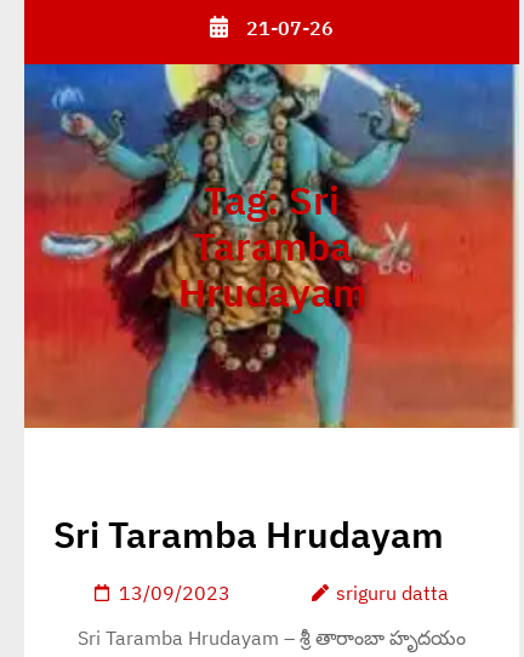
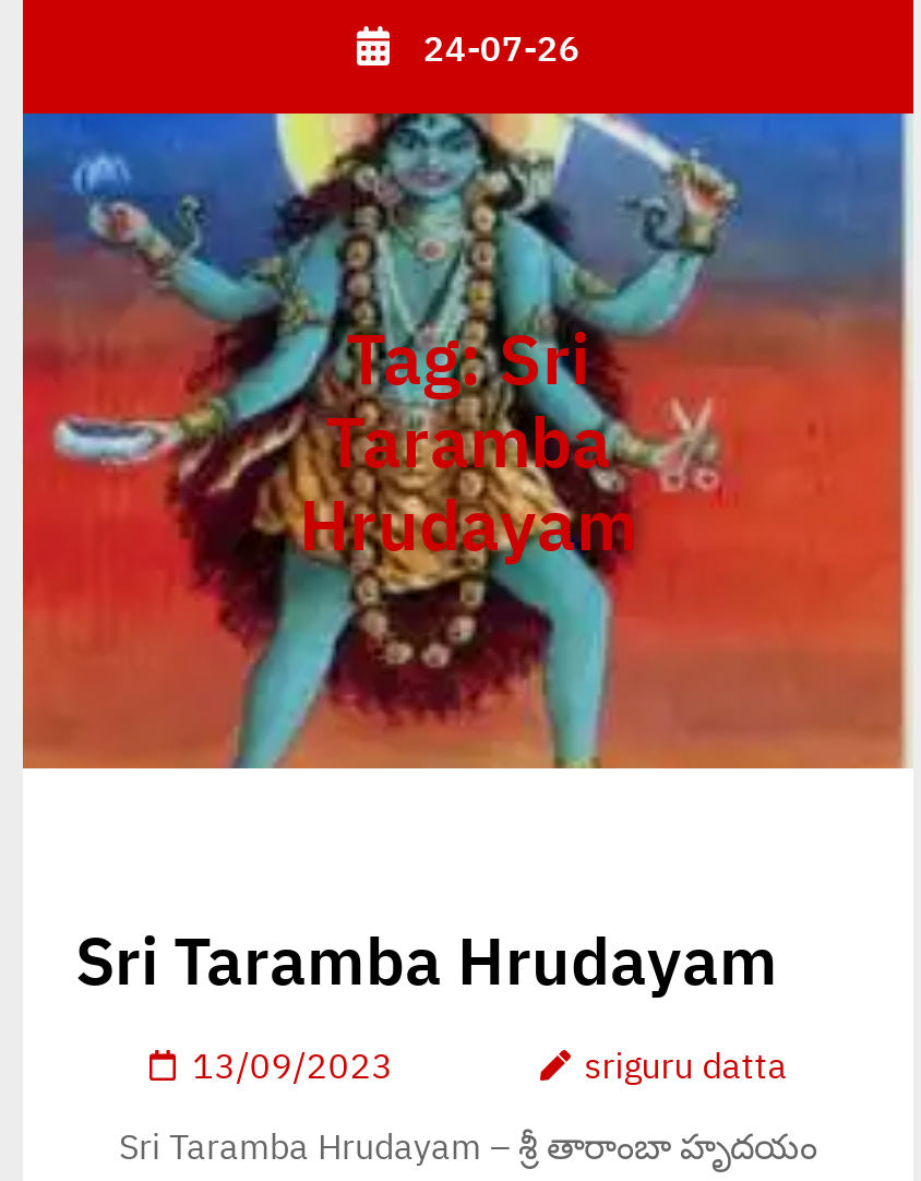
[247,16,334,40] 21-07-26 -> [423,26,580,70] 24-07-26

